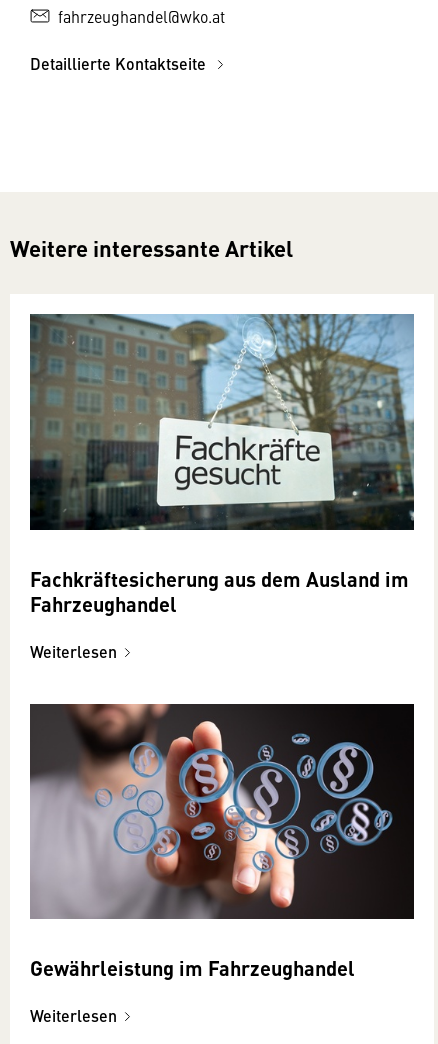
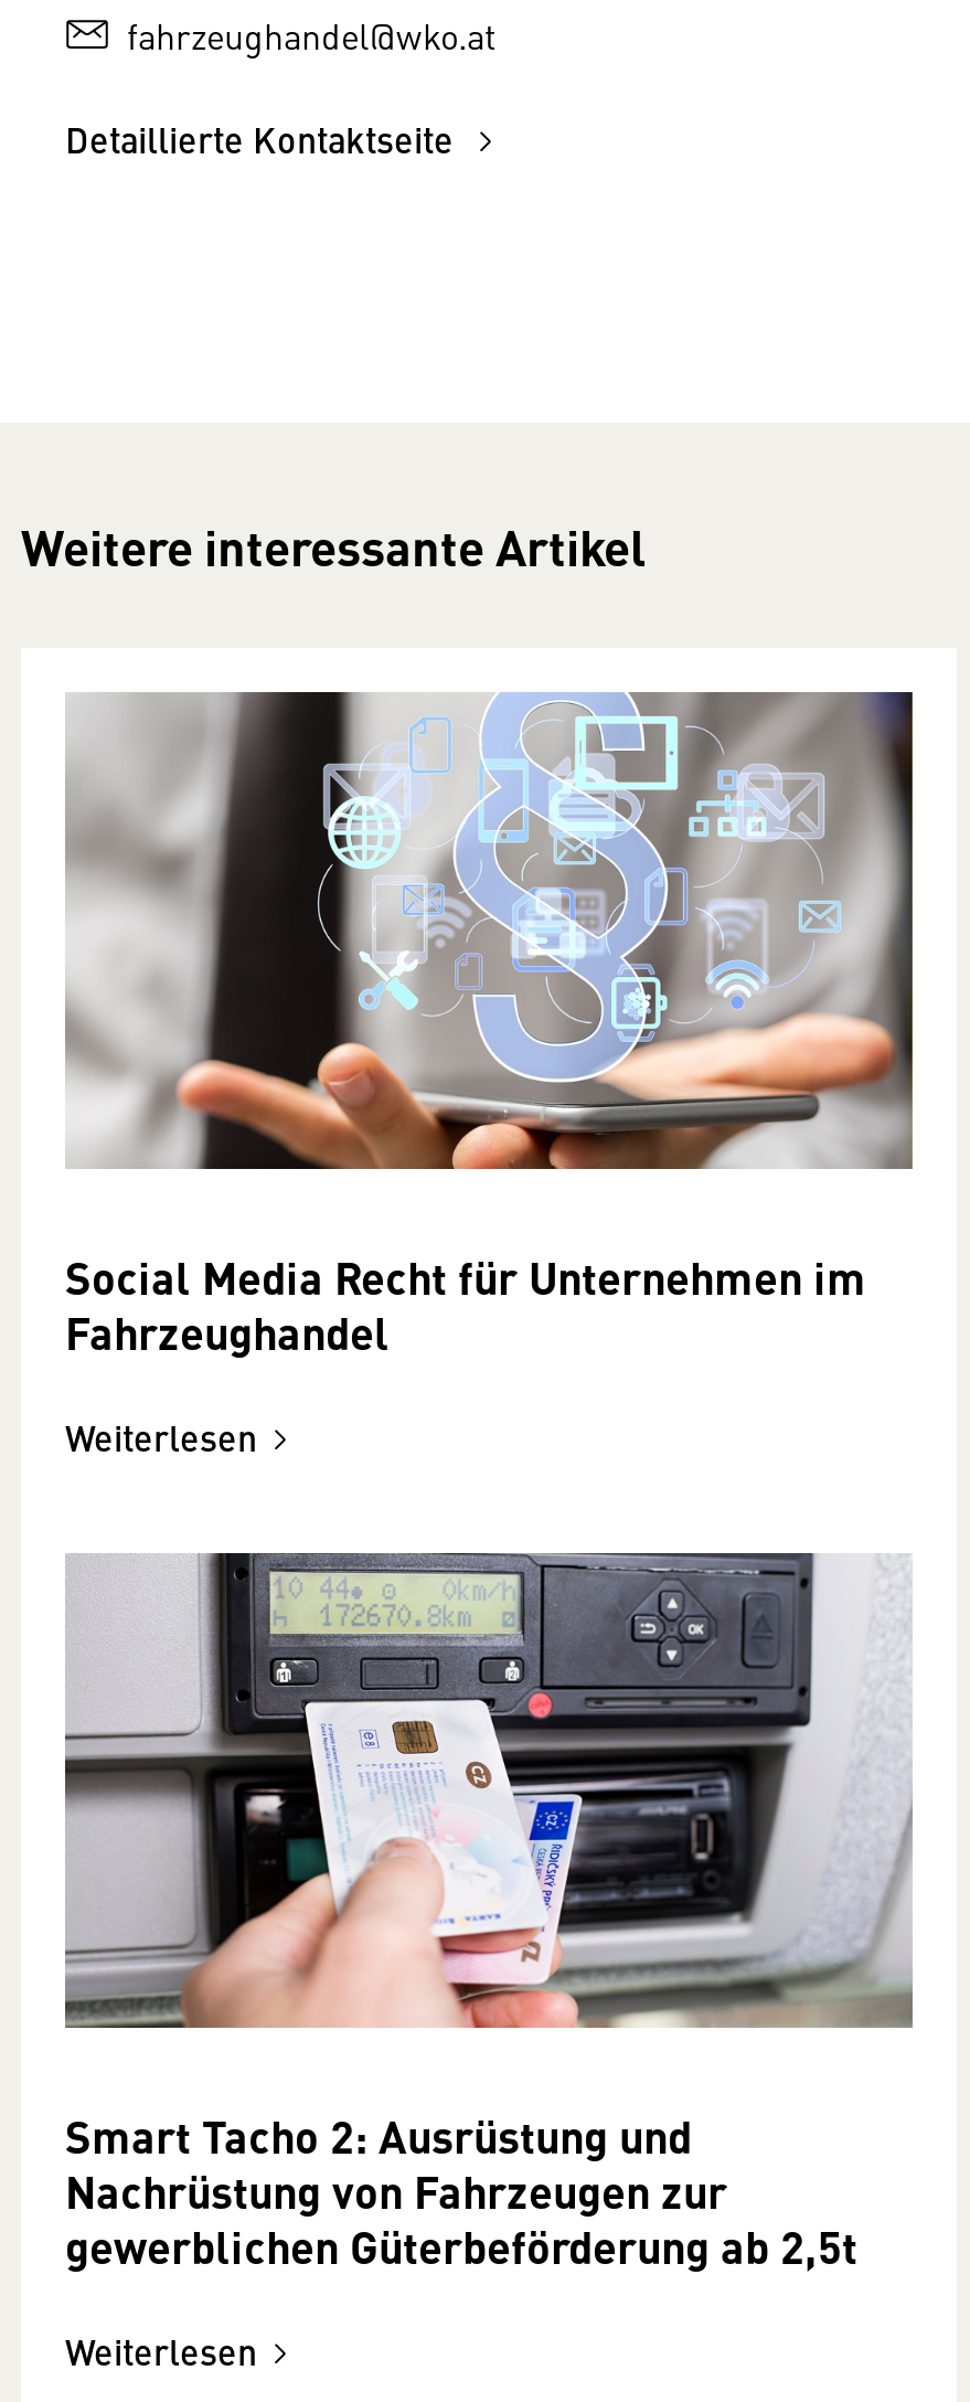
[29,313,415,593] [image] | Fachkräftesicherung aus dem Ausland im -> [65,690,915,1308] [image] | Social Media Recht für Unternehmen im
[30,703,415,982] [image] | Gewährleistung im Fahrzeughandel -> [65,1551,915,2278] [image] | Smart Tacho 2: Ausrüstung und | Nachrüstung von Fahrzeugen zur | gewerblichen Güterbeförderung ab 2,5t

